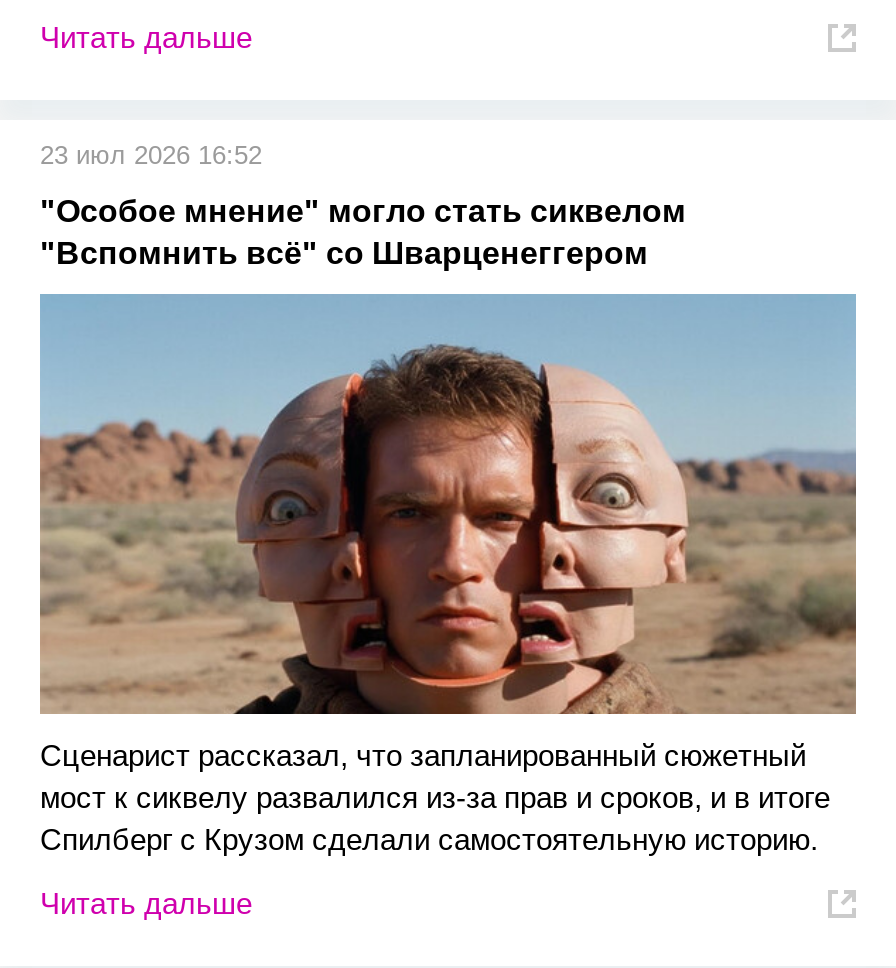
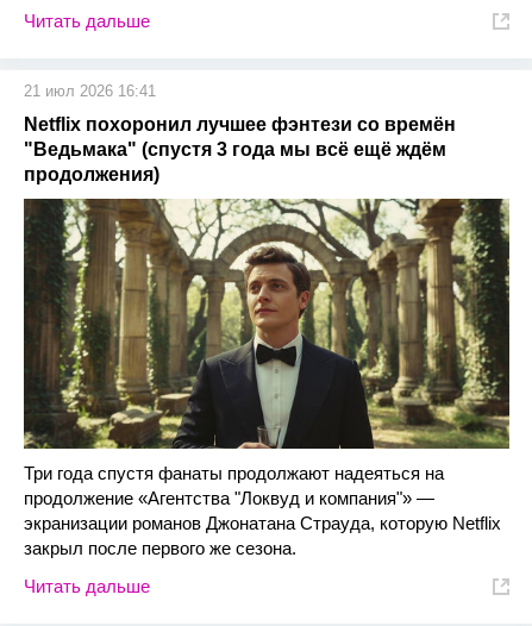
[40,140,262,170] 23 июл 2026 16:52 -> [24,82,156,100] 21 июл 2026 16:41
[40,194,686,270] "Особое мнение" могло стать сиквелом | "Вспомнить всё" со Шварценеггером -> [24,114,456,184] Netflix похоронил лучшее фэнтези со времён | "Ведьмака" (спустя 3 года мы всё ещё ждём | продолжения)
[38,292,858,856] [image] | Сценарист рассказал, что запланированный сюжетный | мост к сиквелу развалился из-за прав и сроков, и в итоге | Спилберг с Крузом сделали самостоятельную историю. -> [23,198,511,558] [image] | Три года спустя фанаты продолжают надеяться на | продолжение «Агентства "Локвуд и компания"» — | экранизации романов Джонатана Страуда, которую Netflix | закрыл после первого же сезона.

